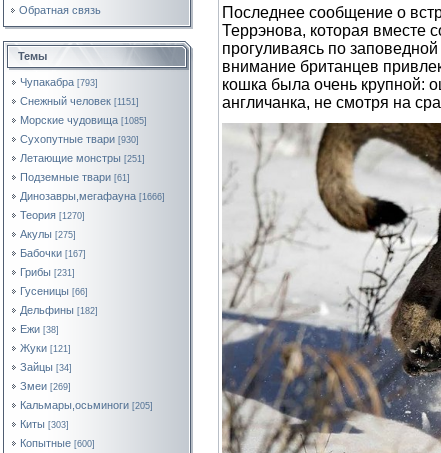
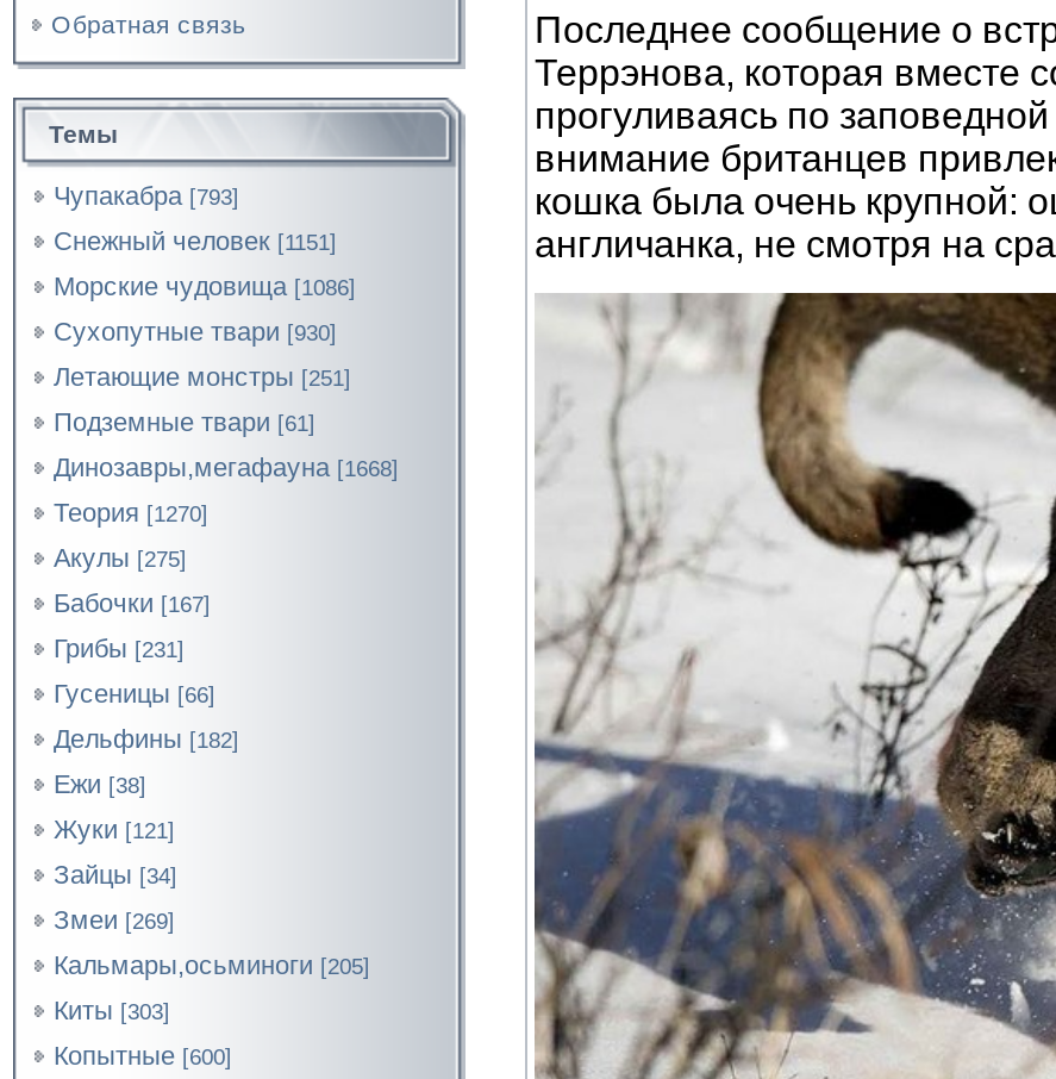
[20,114,147,126] Морские чудовища [1085] -> [54,272,356,300] Морские чудовища [1086]
[20,190,165,202] Динозавры,мегафауна [1666] -> [54,453,399,481] Динозавры,мегафауна [1668]

